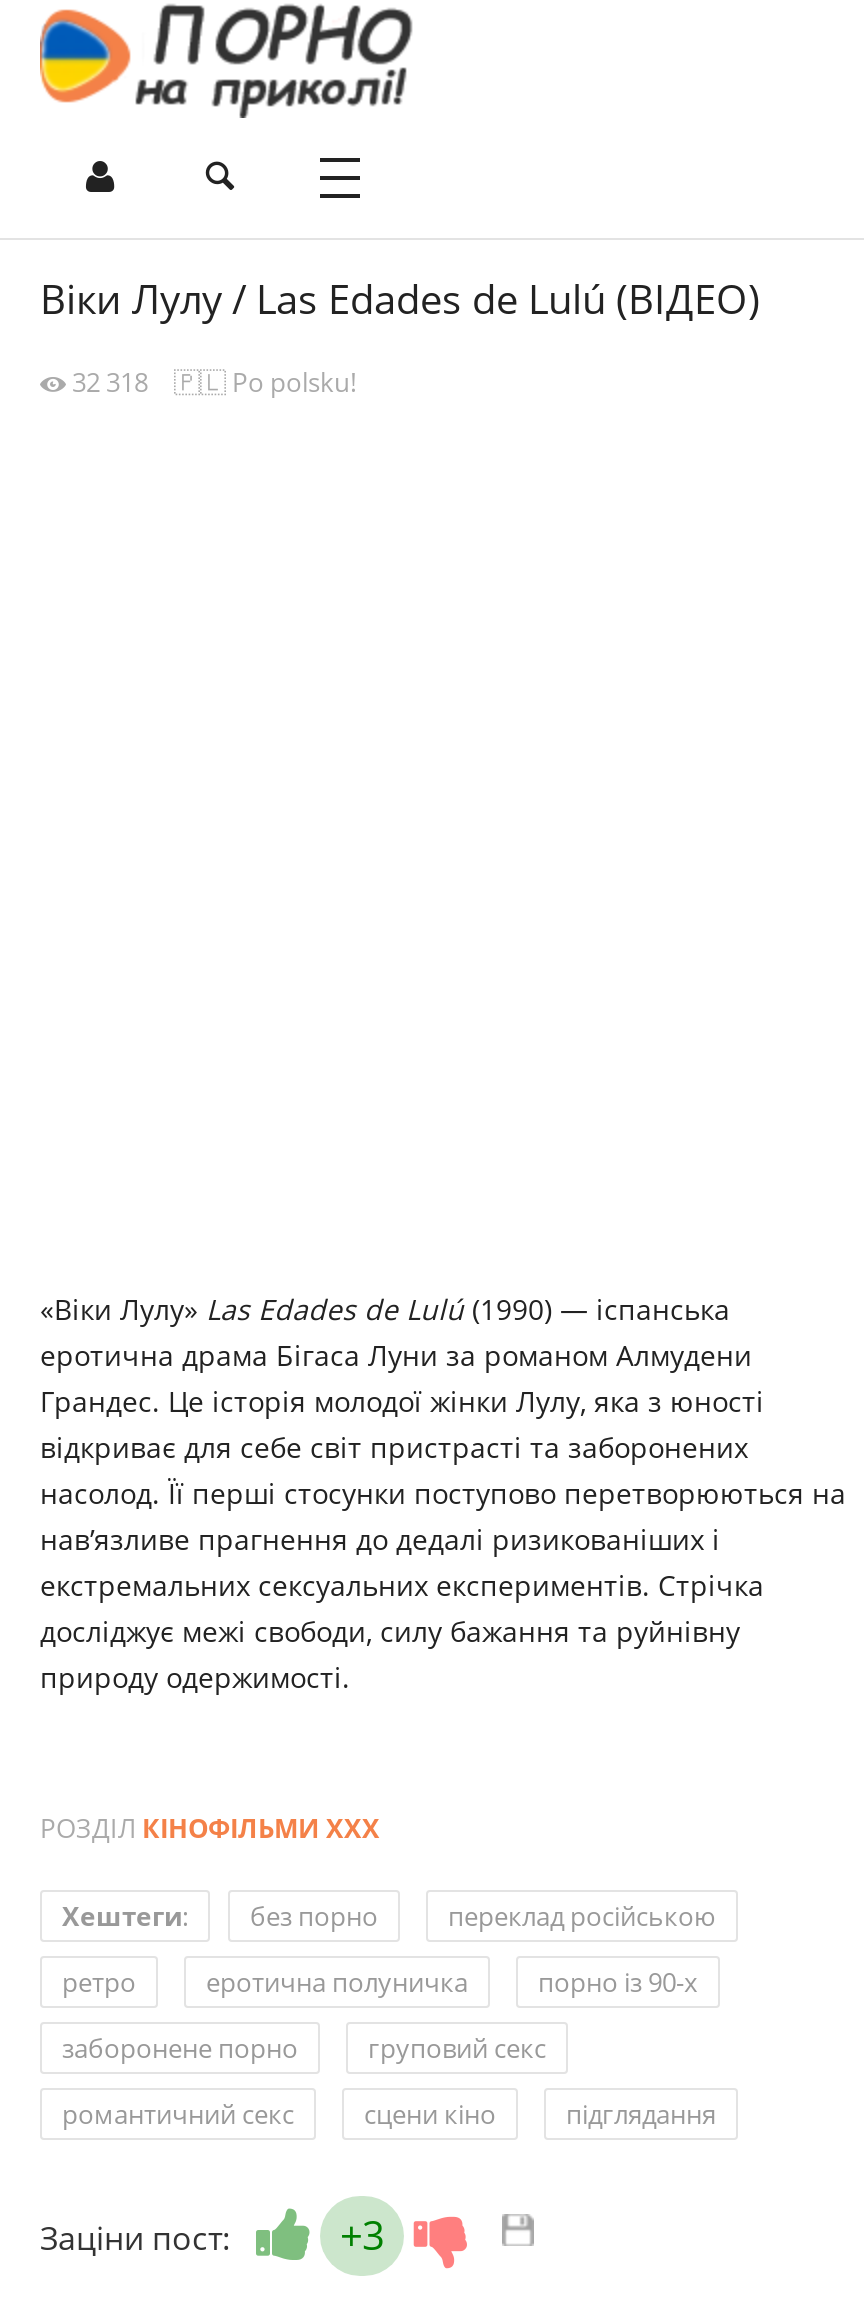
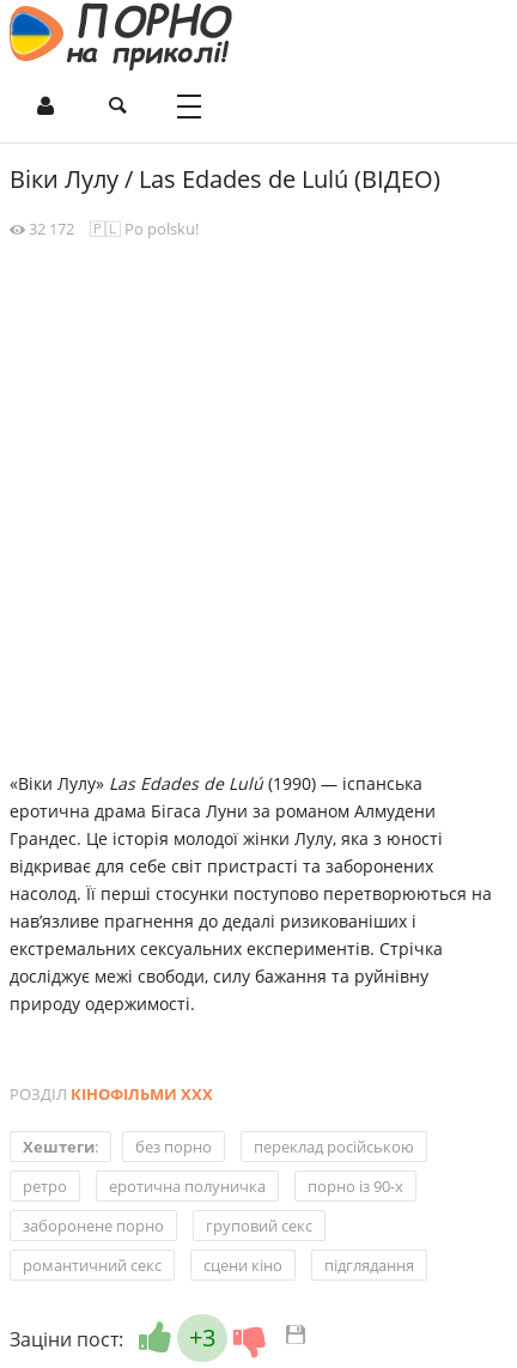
[66,364,148,400] 32 318 -> [25,218,74,239] 32 172

